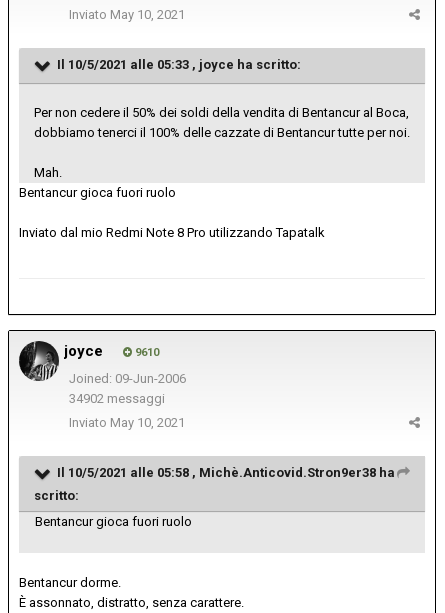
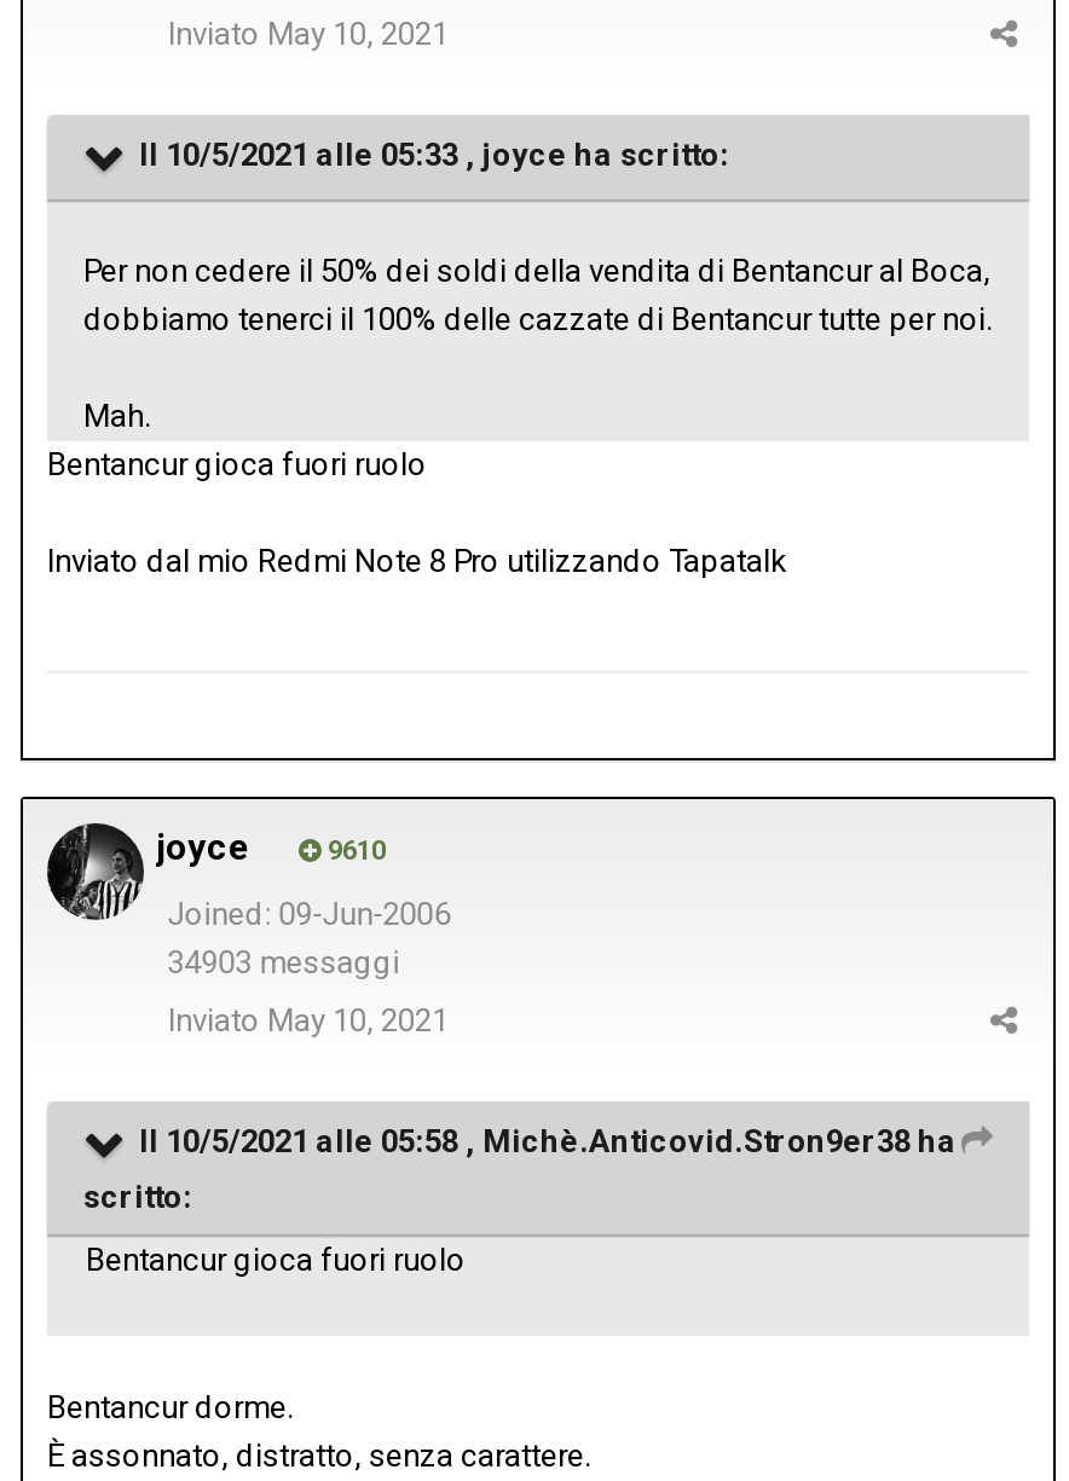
[69,391,165,406] 34902 messaggi -> [168,944,400,980] 34903 messaggi

